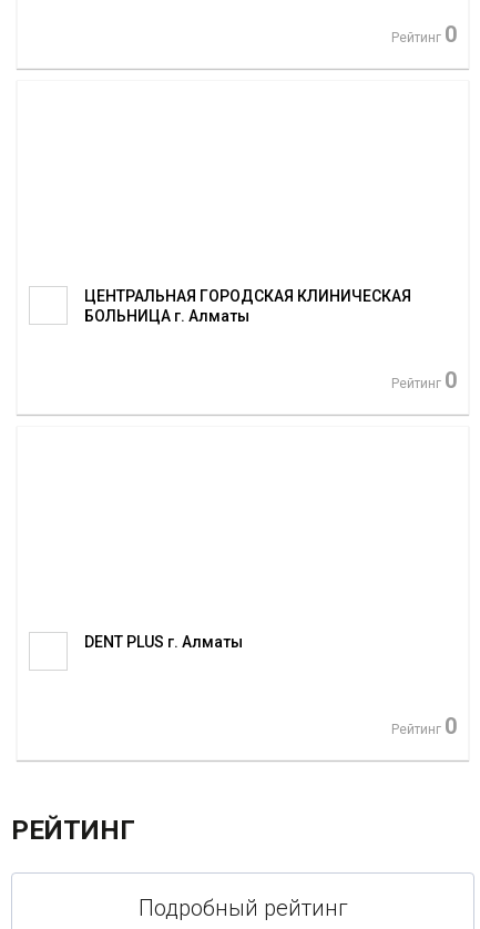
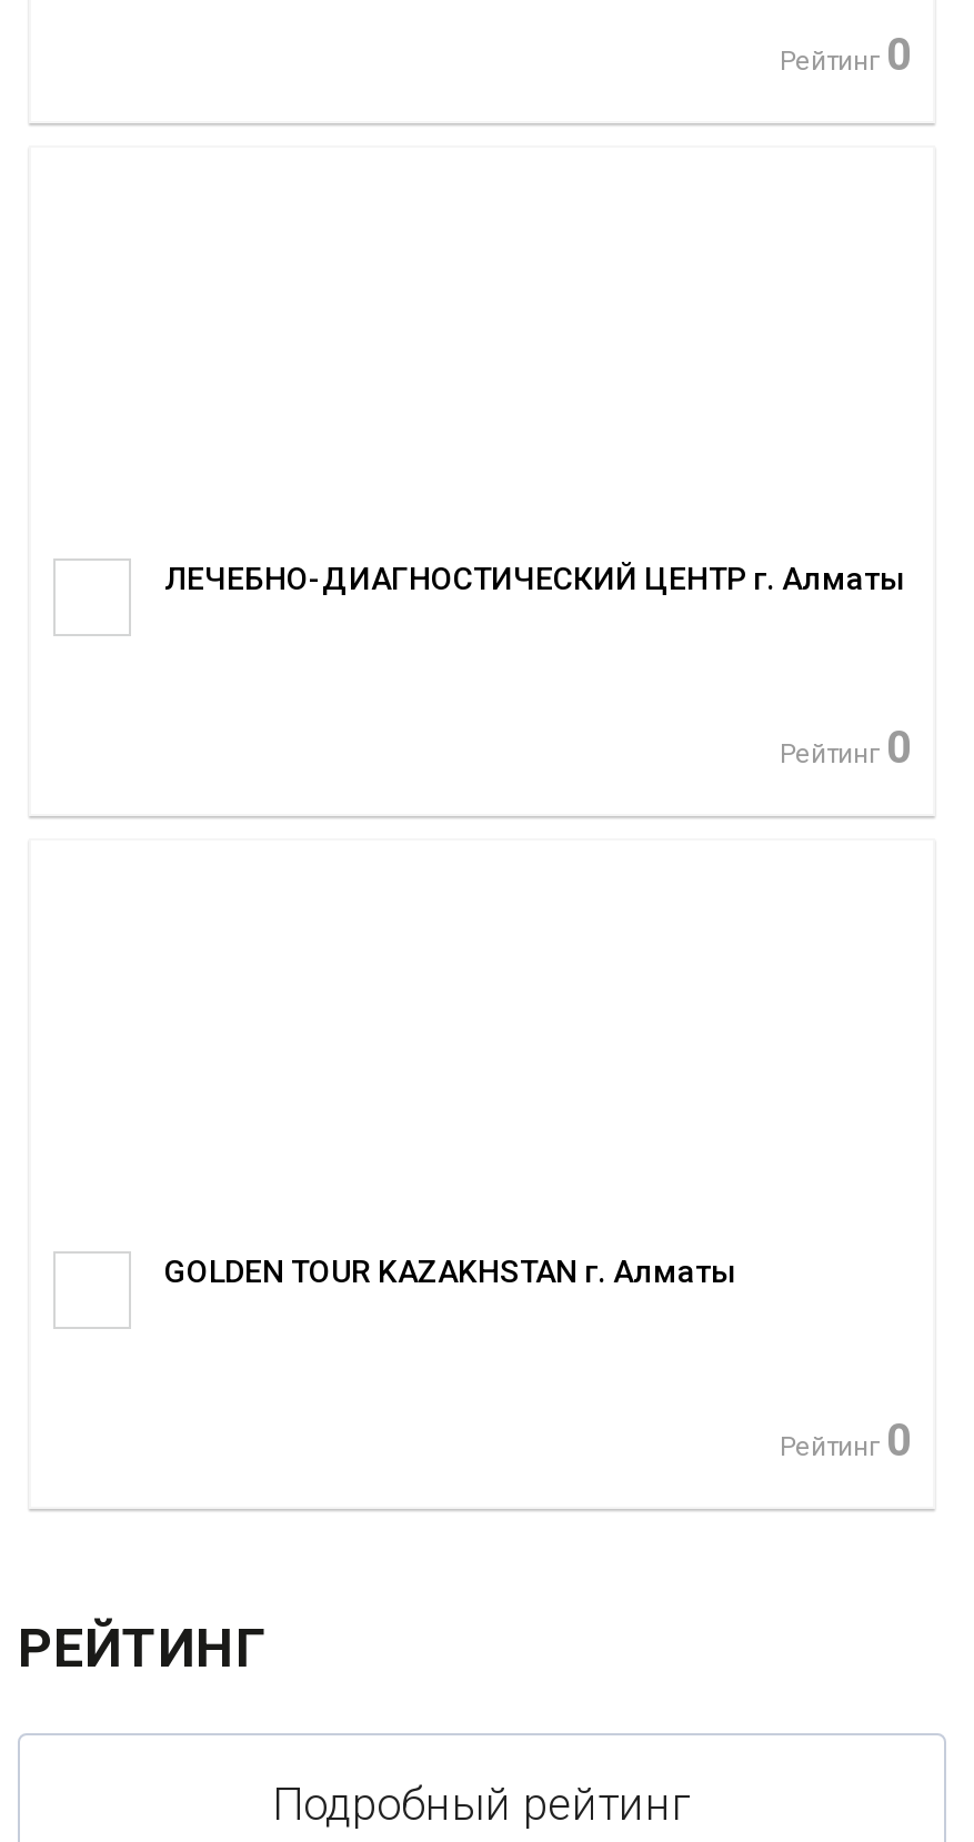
[84,287,411,325] ЦЕНТРАЛЬНАЯ ГОРОДСКАЯ КЛИНИЧЕСКАЯ | БОЛЬНИЦА г. Алматы -> [164,561,904,596] ЛЕЧЕБНО-ДИАГНОСТИЧЕСКИЙ ЦЕНТР г. Алматы
[84,633,243,651] DENT PLUS г. Алматы -> [164,1254,735,1289] GOLDEN TOUR KAZAKHSTAN г. Алматы

